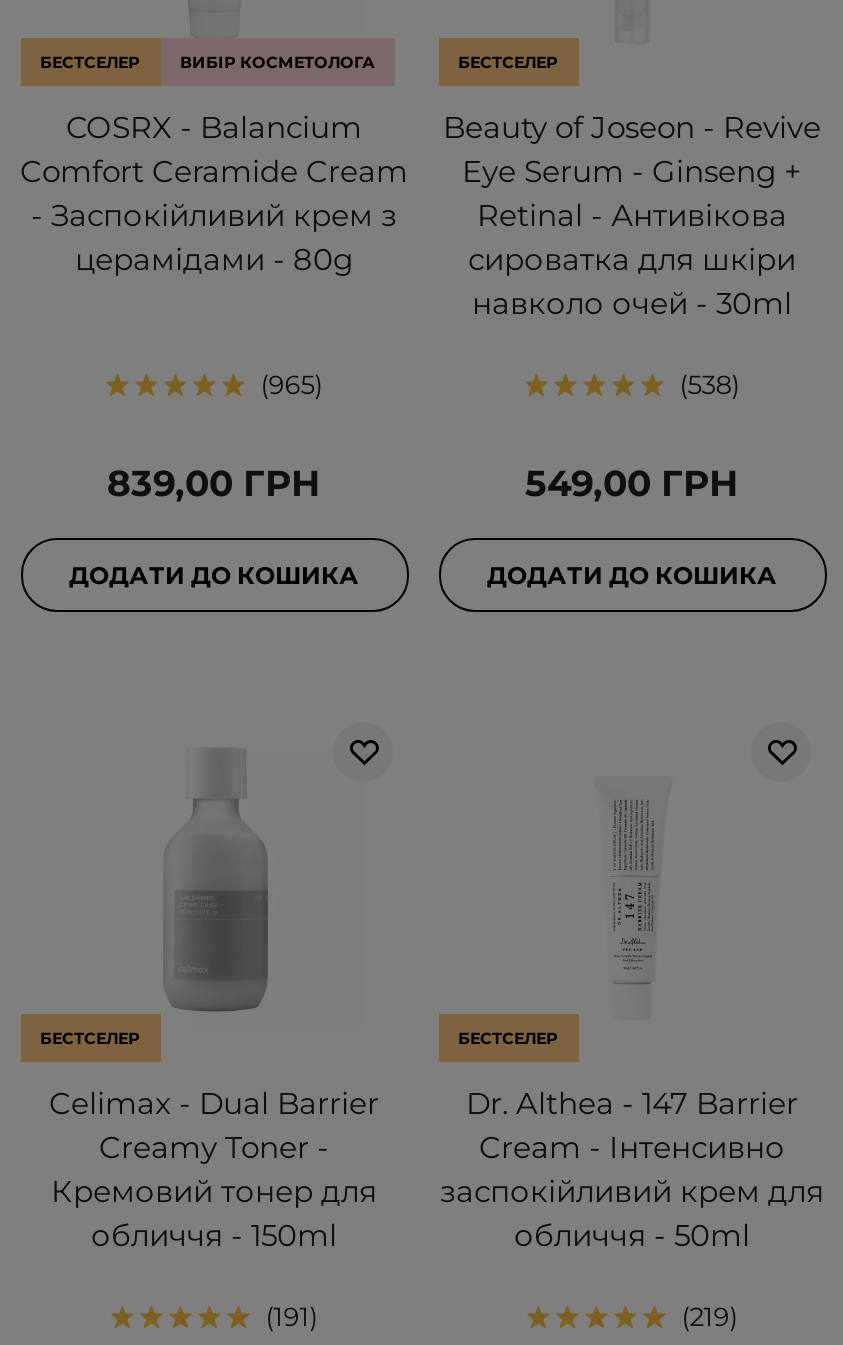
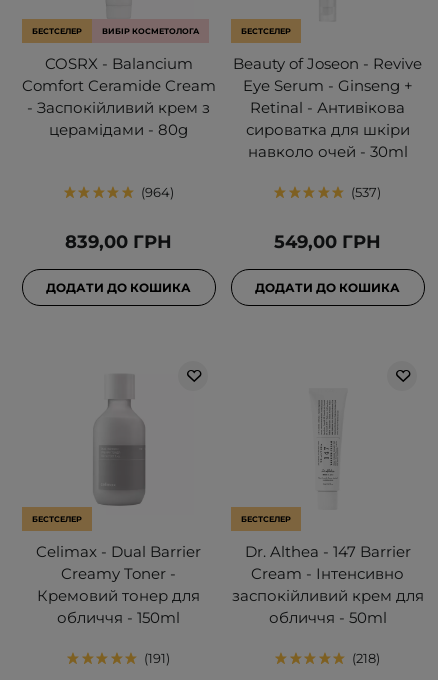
[269,369,315,401] 965 -> [145,184,170,200] 964
[687,369,731,401] 538 -> [355,184,377,200] 537
[689,1301,729,1333] 219 -> [356,650,376,666] 218

